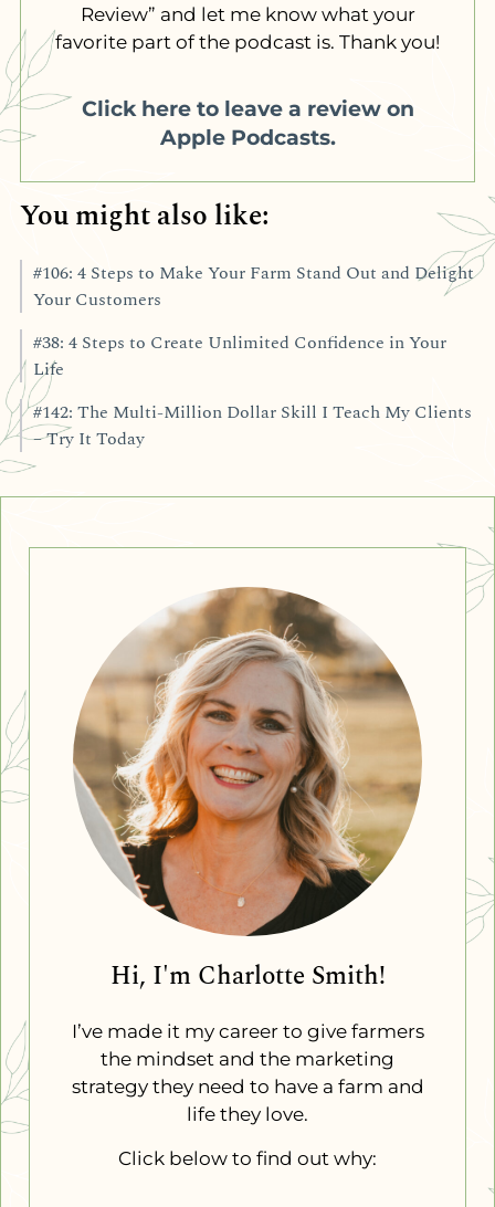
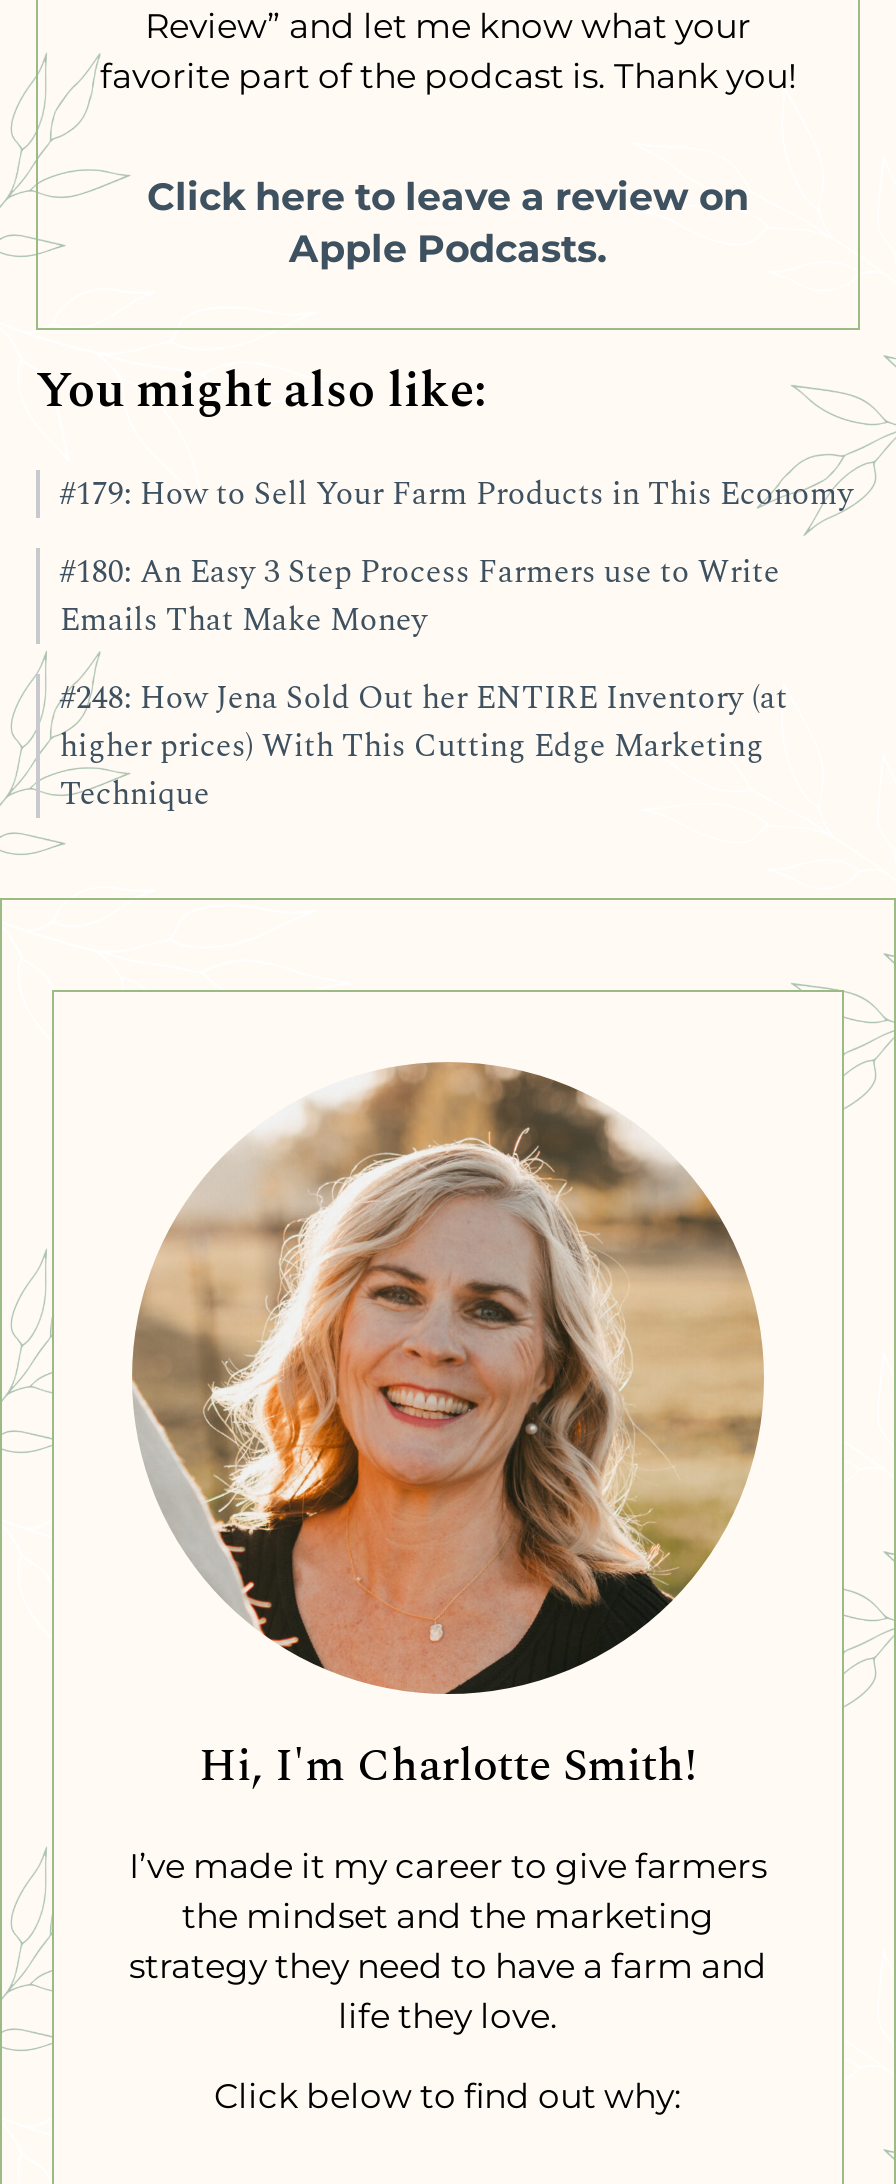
[33,259,474,312] #106: 4 Steps to Make Your Farm Stand Out and Delight | Your Customers -> [60,469,854,517] #179: How to Sell Your Farm Products in This Economy
[33,329,446,382] #38: 4 Steps to Create Unlimited Confidence in Your | Life -> [60,547,780,643] #180: An Easy 3 Step Process Farmers use to Write | Emails That Make Money
[33,399,472,452] #142: The Multi-Million Dollar Skill I Teach My Clients | – Try It Today -> [60,673,788,817] #248: How Jena Sold Out her ENTIRE Inventory (at | higher prices) With This Cutting Edge Marketing | Technique

